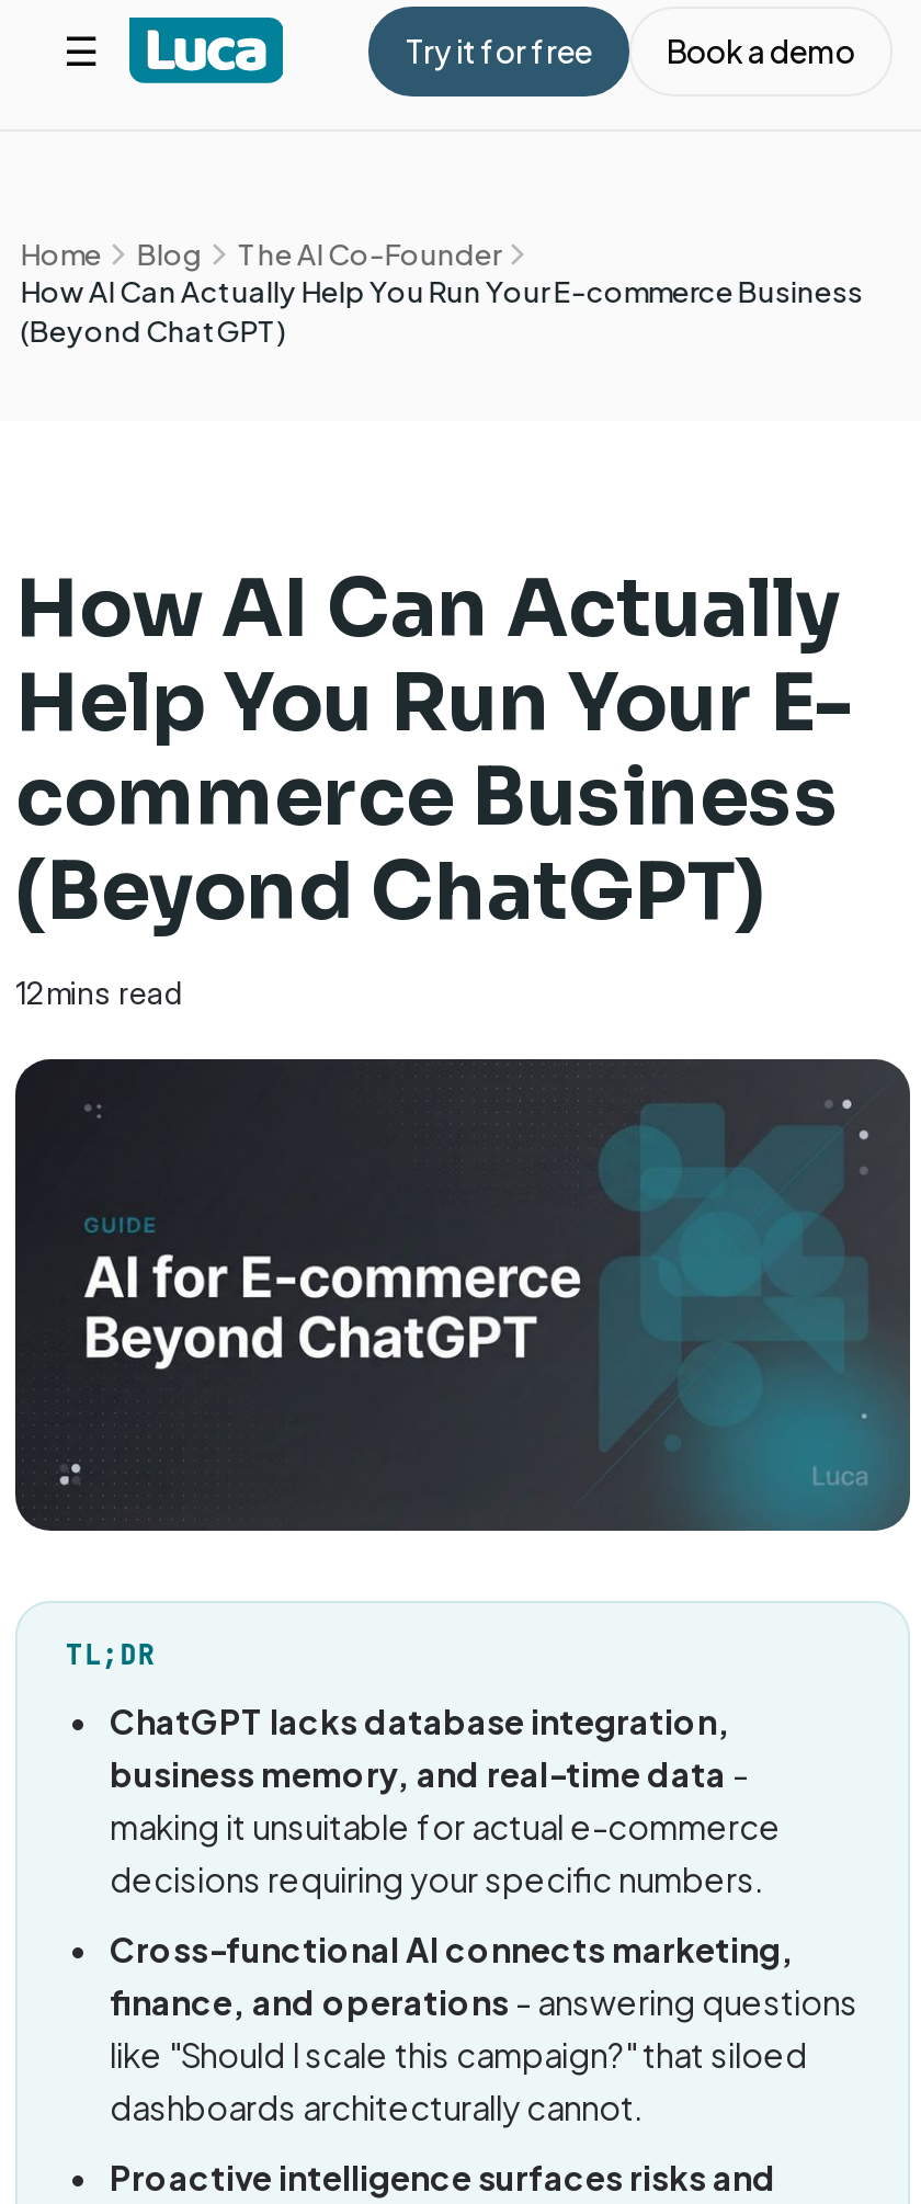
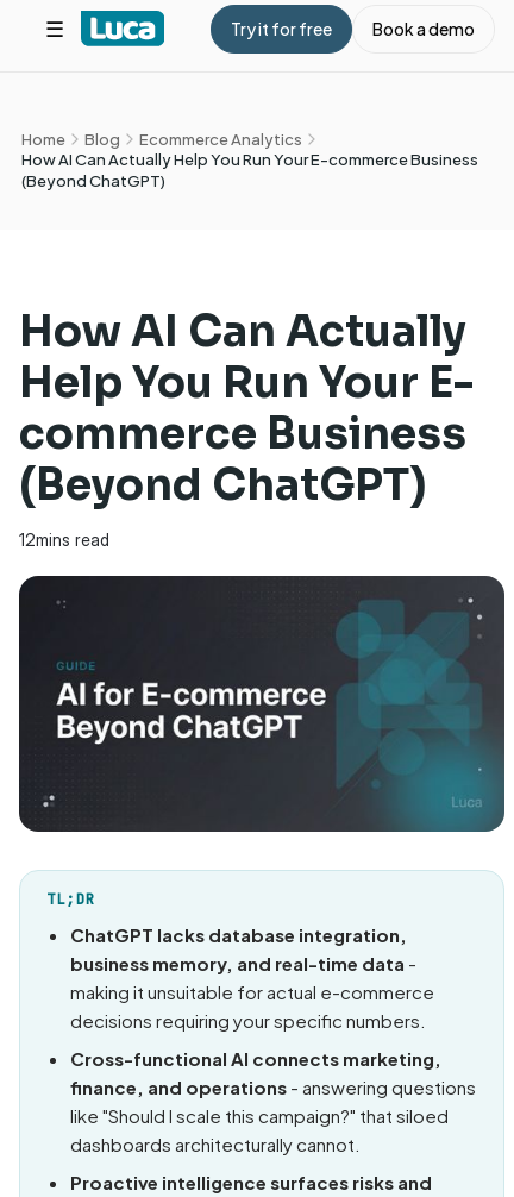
[238,236,501,271] The AI Co-Founder -> [140,129,303,148] Ecommerce Analytics

